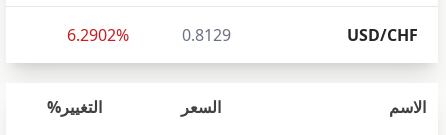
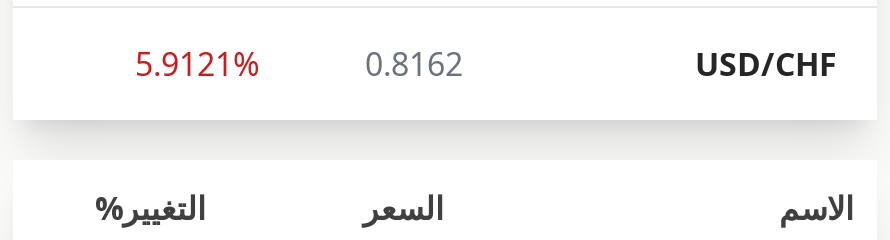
[67,24,129,46] 6.2902% -> [135,41,259,85] 5.9121%
[182,24,231,46] 0.8129 -> [365,41,463,85] 0.8162

